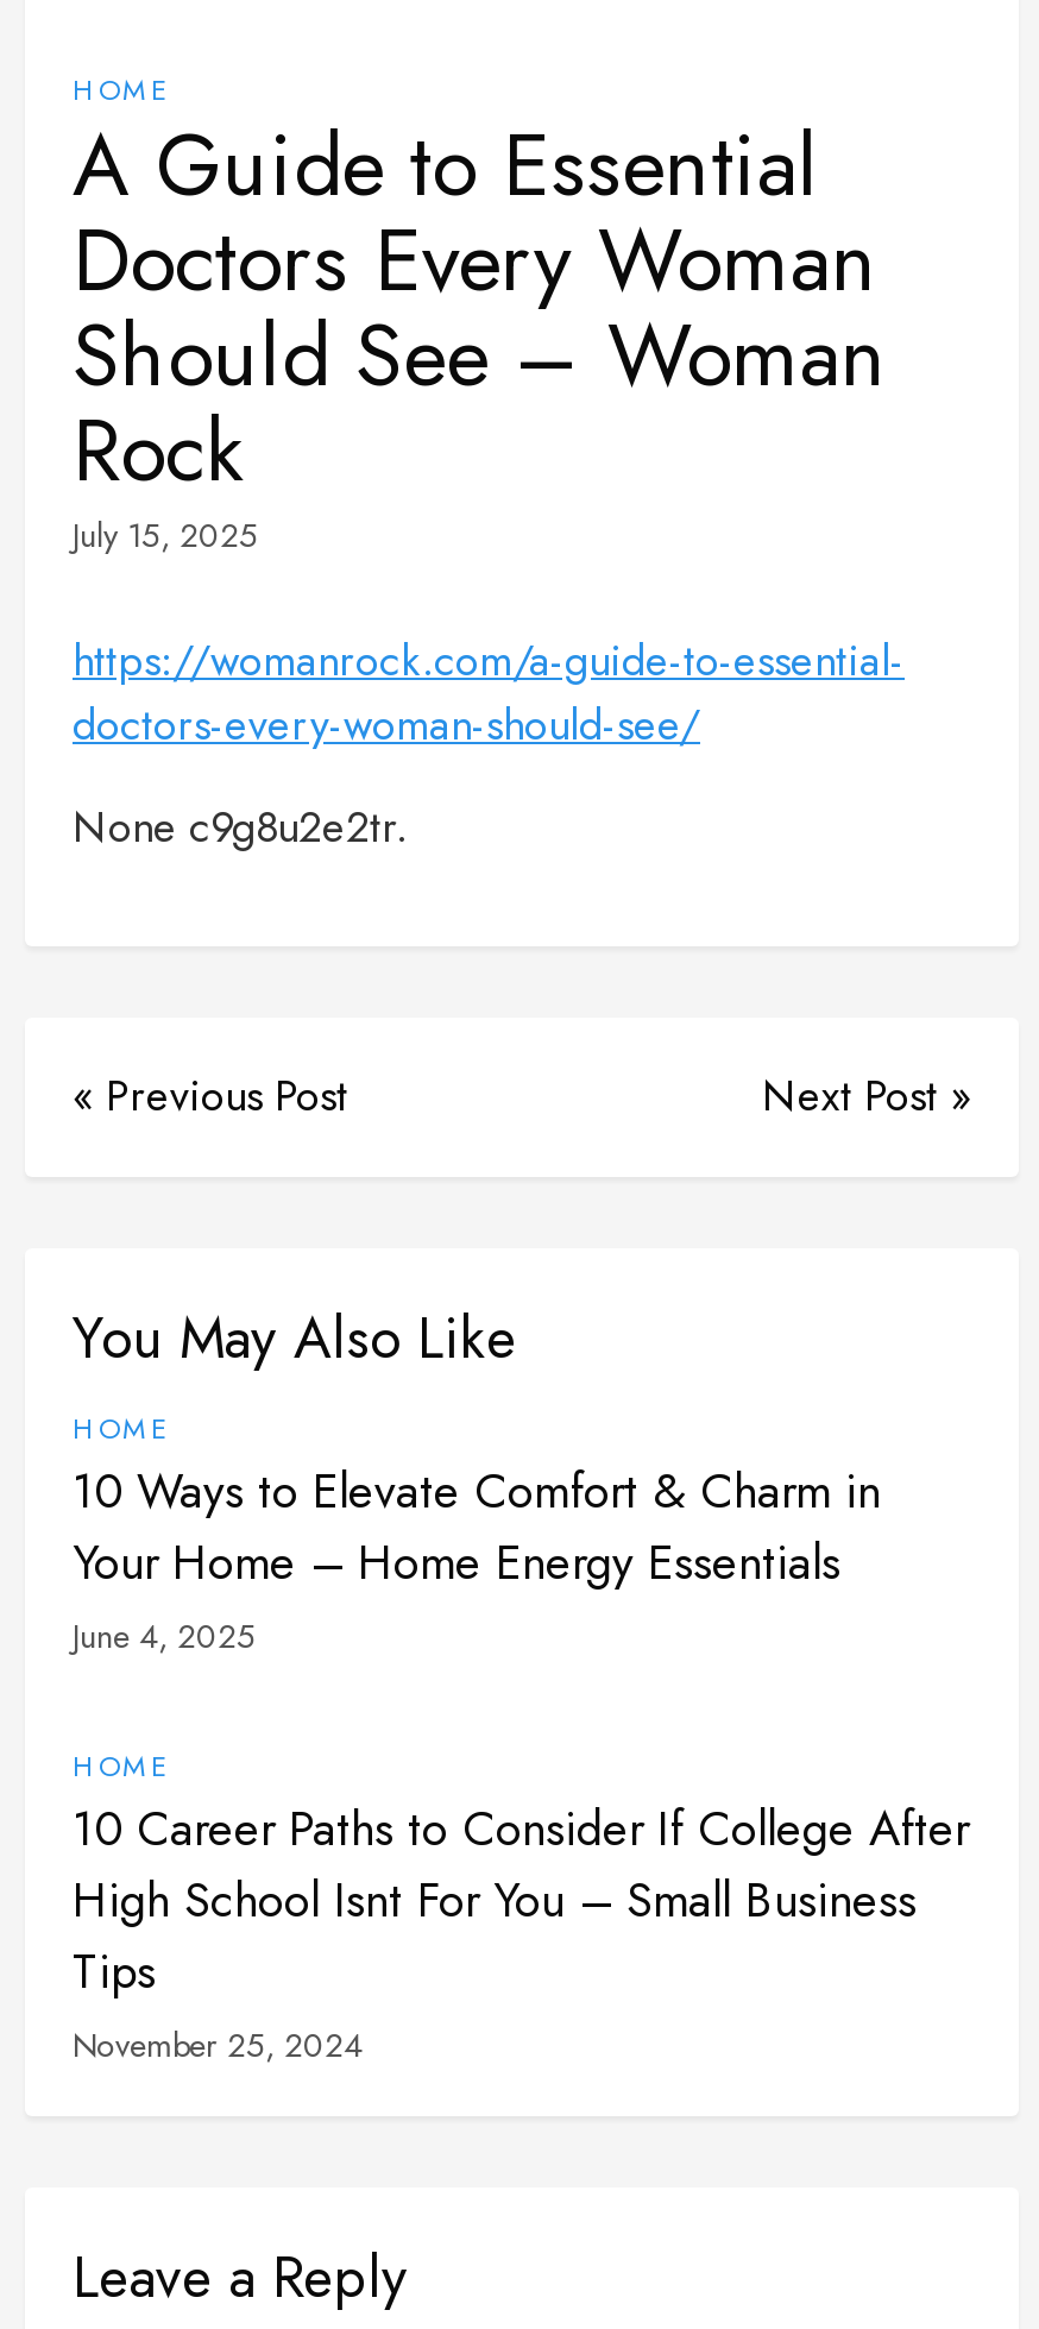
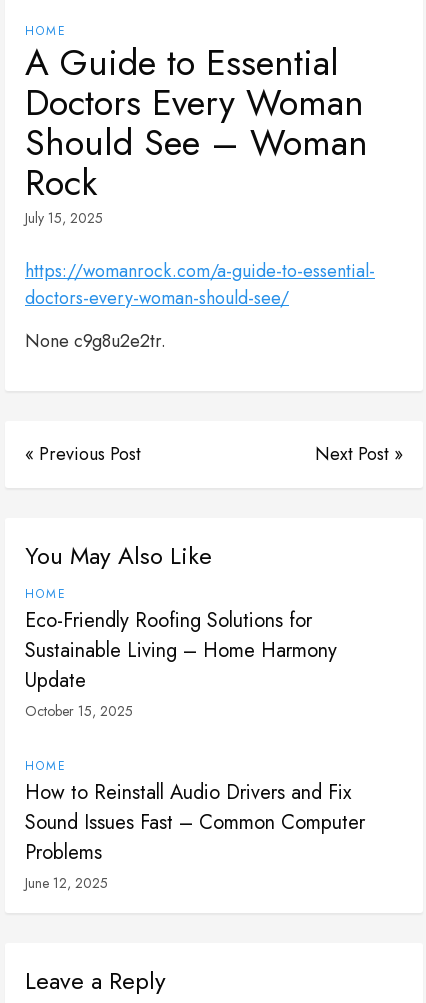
[73,1458,881,1660] 10 Ways to Elevate Comfort & Charm in | Your Home – Home Energy Essentials | June 4, 2025 -> [25,606,337,721] Eco-Friendly Roofing Solutions for | Sustainable Living – Home Harmony | Update | October 15, 2025
[73,1795,969,2069] 10 Career Paths to Consider If College After | High School Isnt For You – Small Business | Tips | November 25, 2024 -> [25,778,365,893] How to Reinstall Audio Drivers and Fix | Sound Issues Fast – Common Computer | Problems | June 12, 2025

